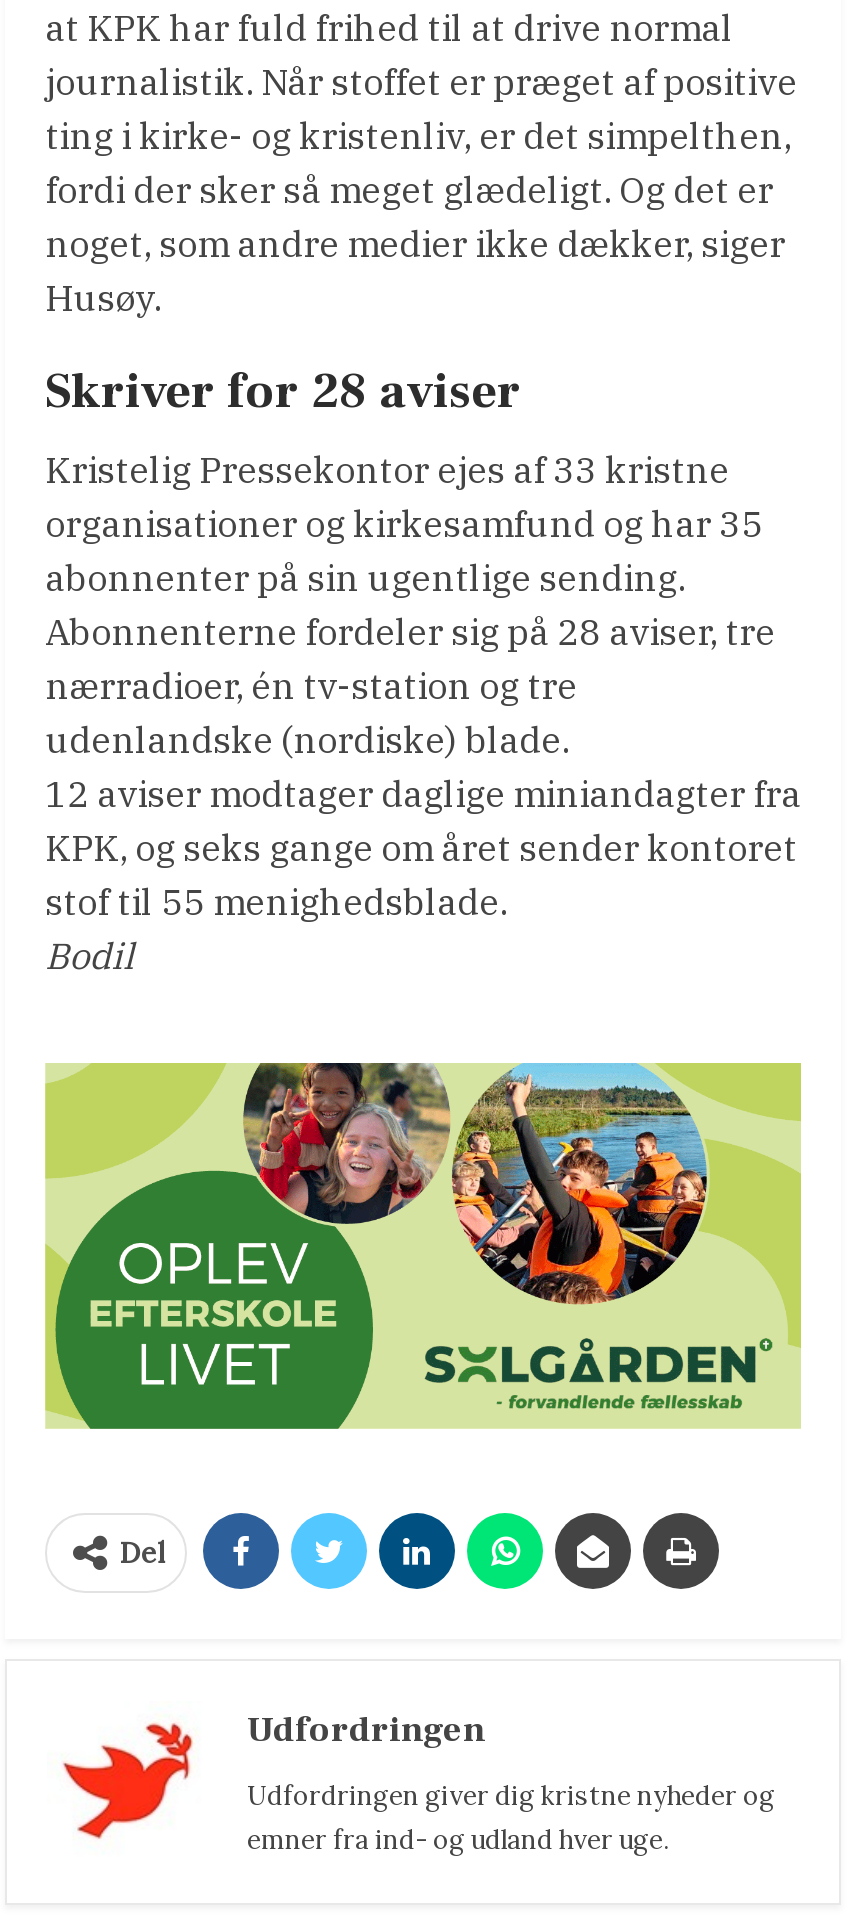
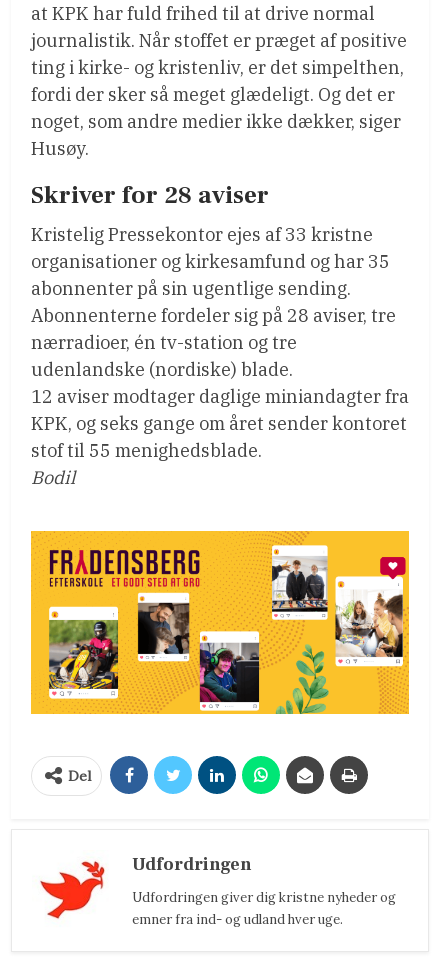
[45,1060,801,1432] [image] -> [31,530,410,715] [image]

